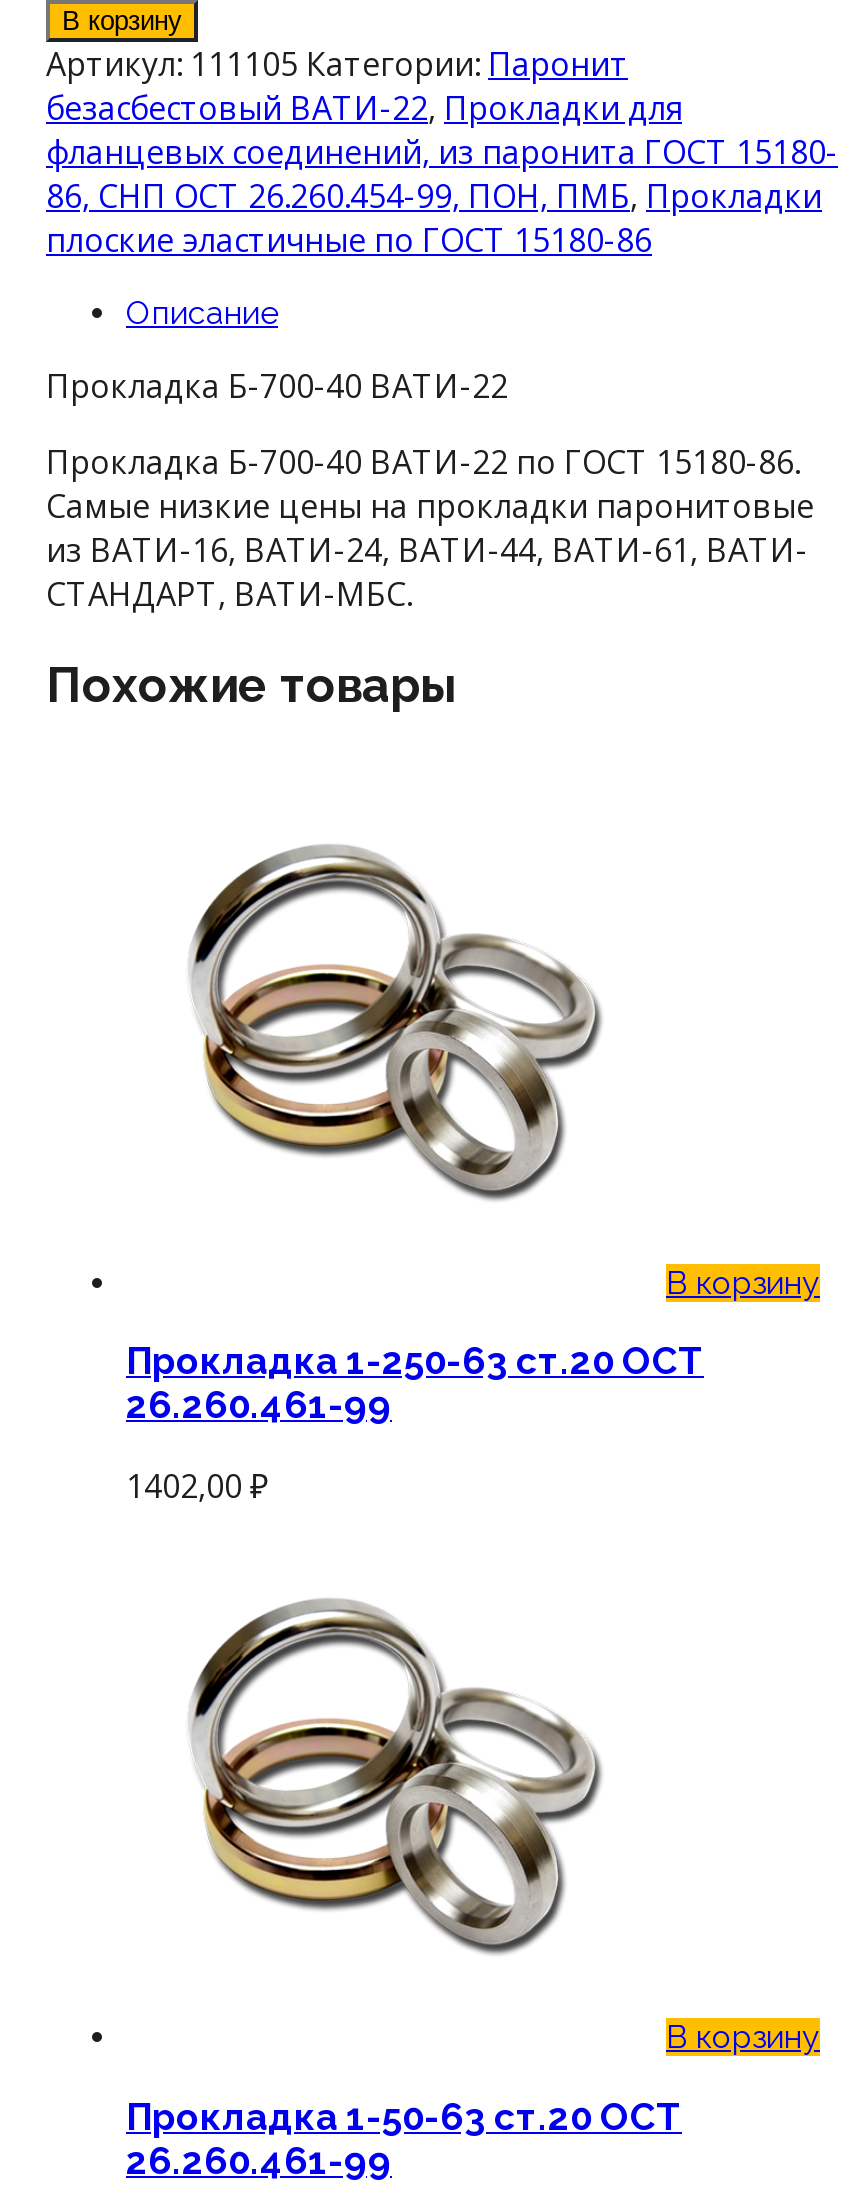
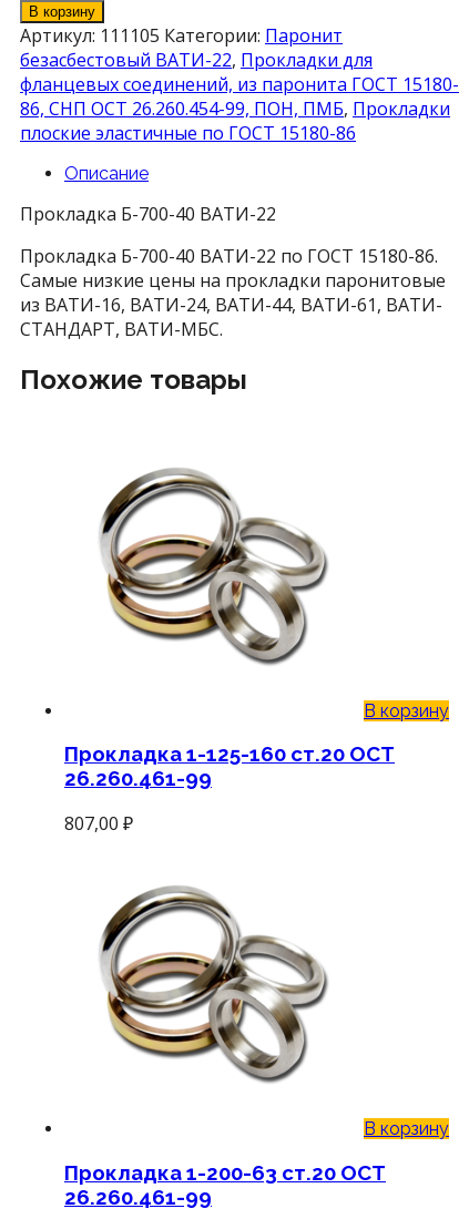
[126,1339,704,1383] Прокладка 1-250-63 ст.20 ОСТ -> [64,742,395,766] Прокладка 1-125-160 ст.20 ОСТ
[126,1464,268,1508] 1402,00 ₽ -> [64,811,133,836] 807,00 ₽
[126,2094,682,2138] Прокладка 1-50-63 ст.20 ОСТ -> [64,1160,386,1185] Прокладка 1-200-63 ст.20 ОСТ

